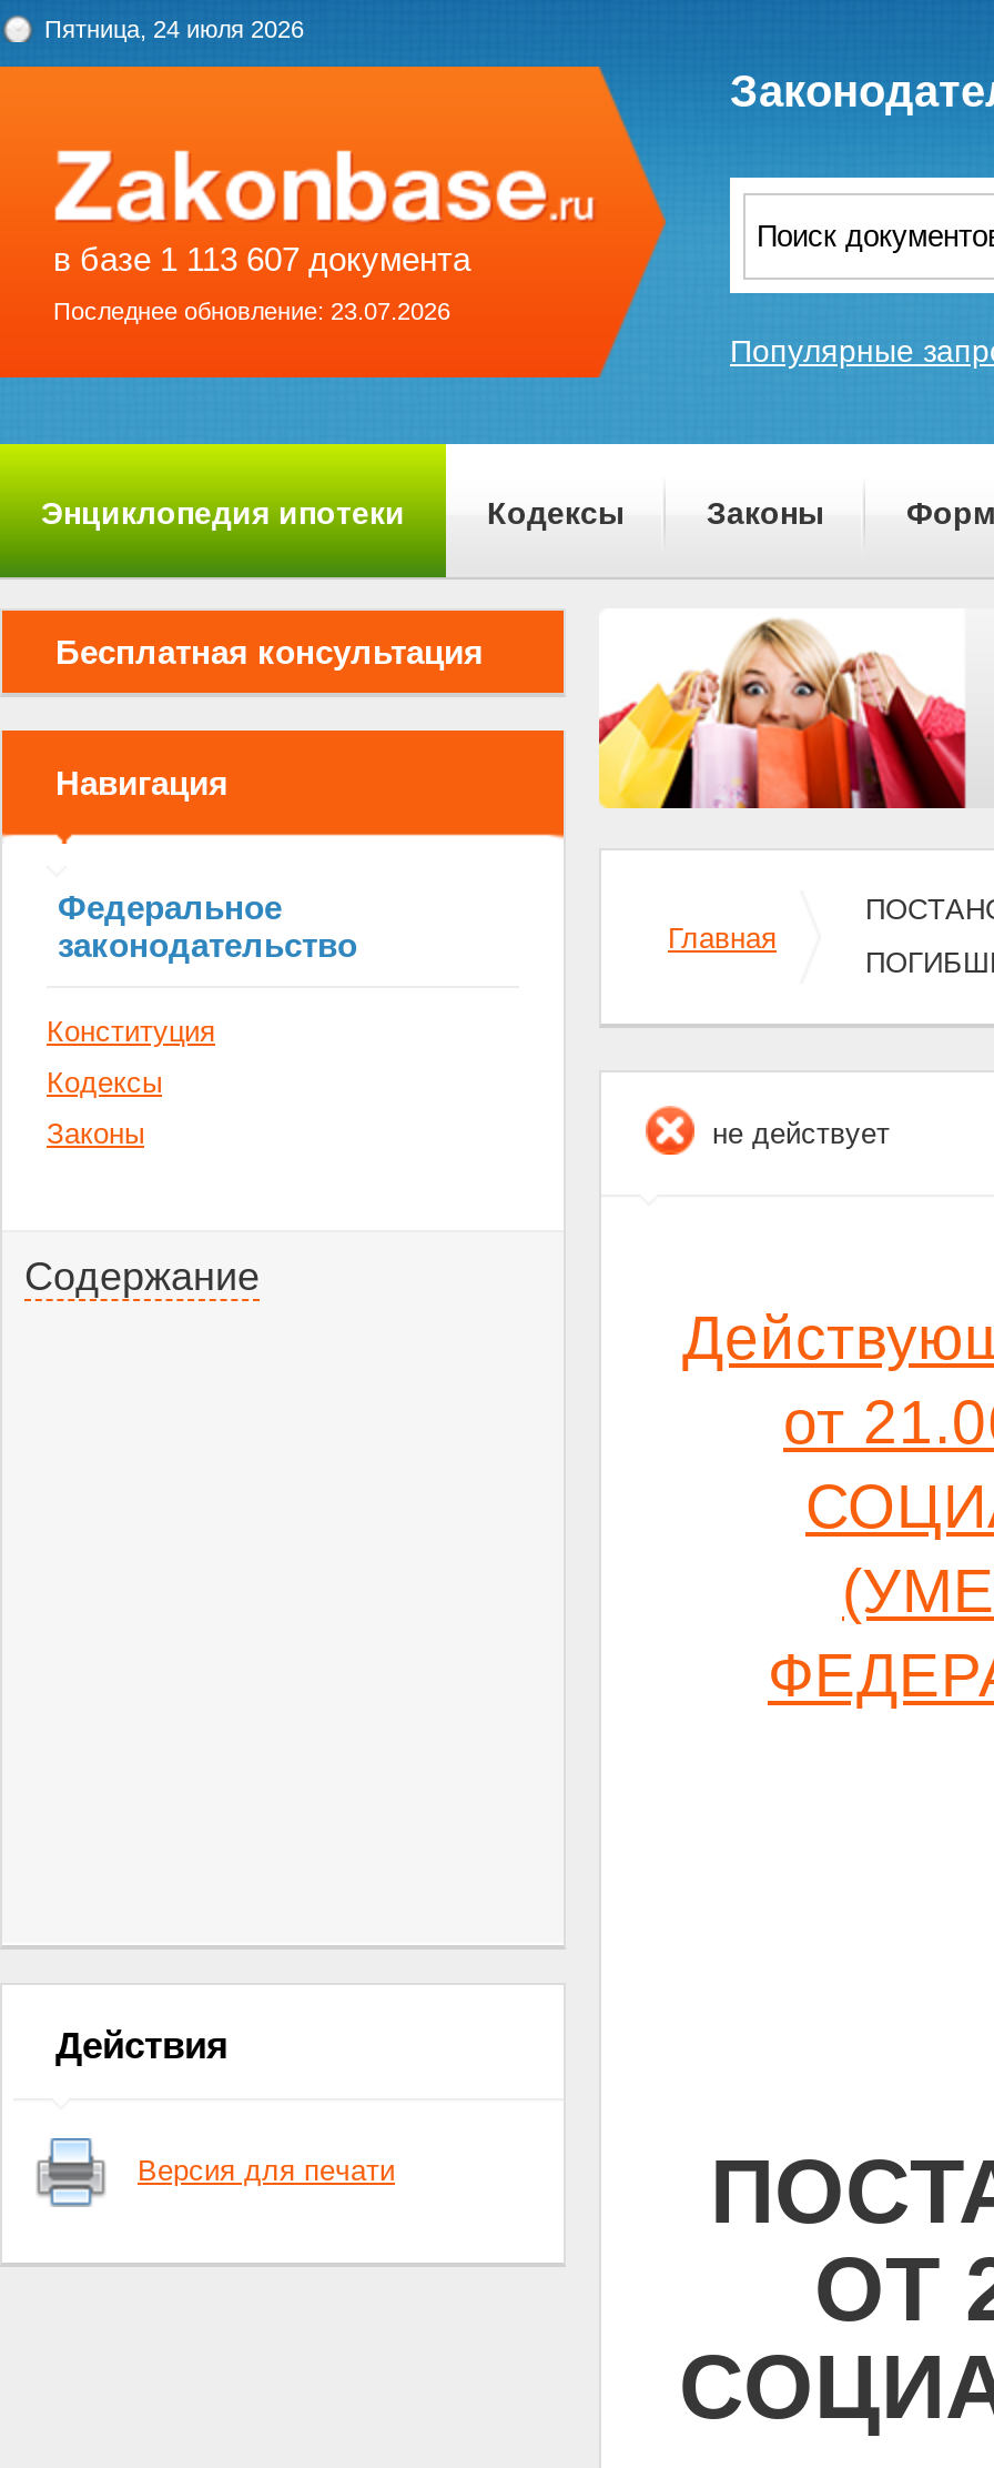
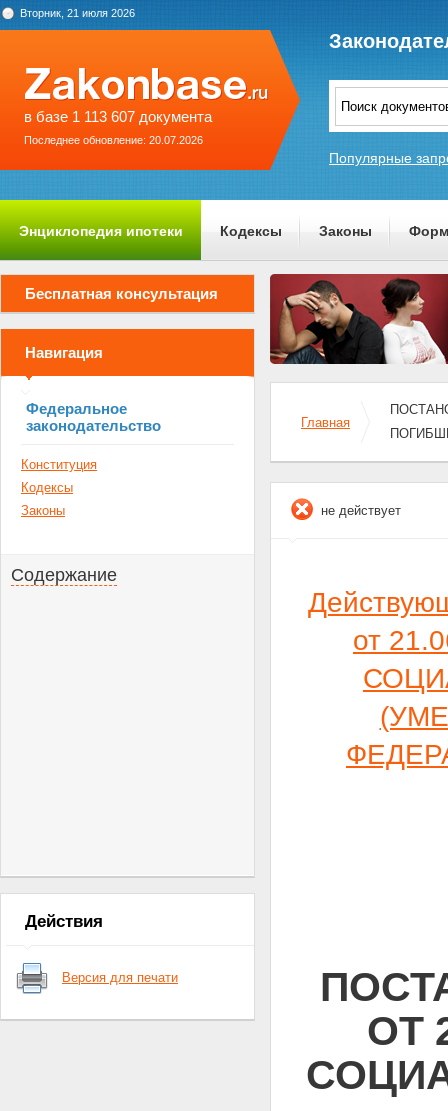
[44,16,304,42] Пятница, 24 июля 2026 -> [20,7,135,19] Вторник, 21 июля 2026
[53,298,450,324] Последнее обновление: 23.07.2026 -> [24,134,203,146] Последнее обновление: 20.07.2026
[597,608,987,810] [image] -> [269,273,445,365] [image]

